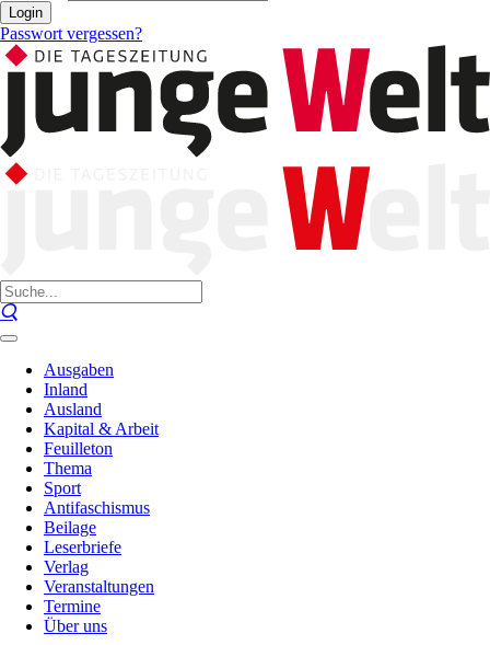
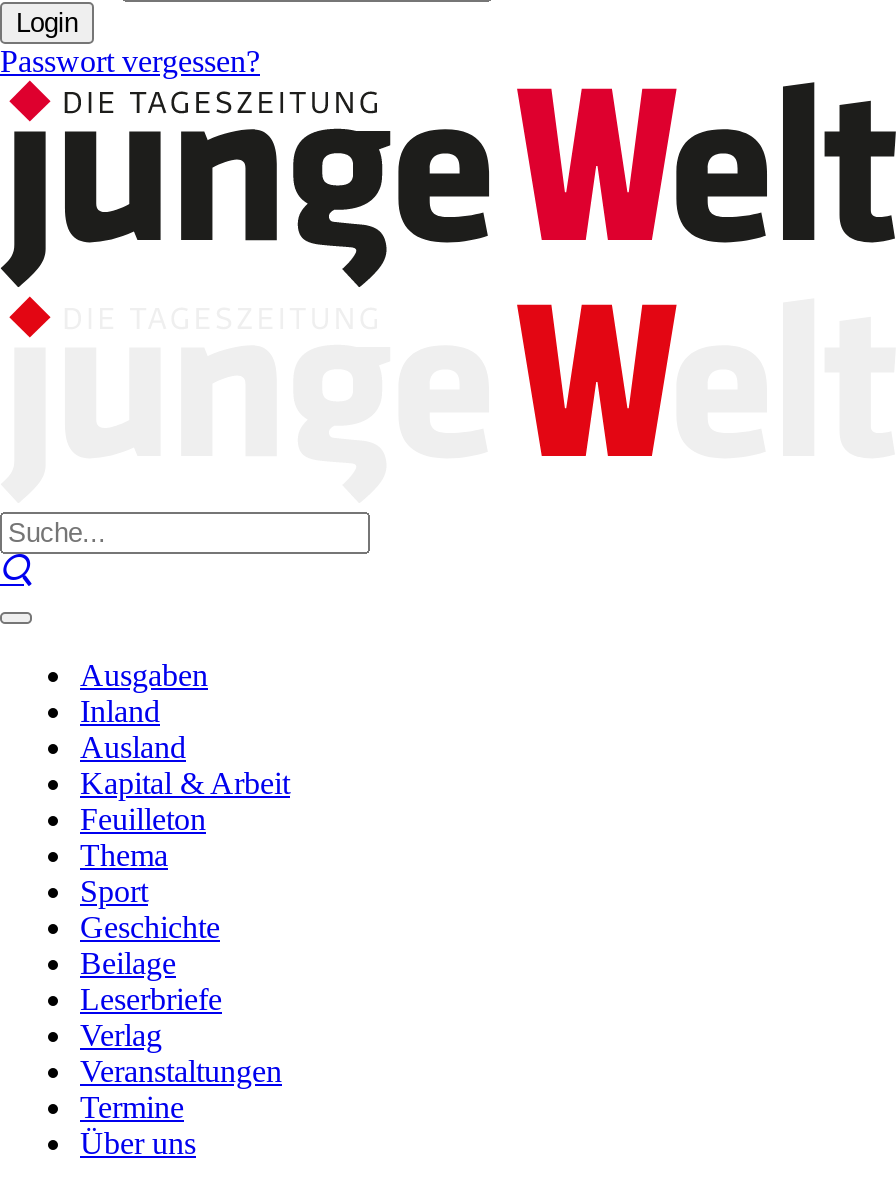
[44,498,150,517] Antifaschismus -> [80,910,220,944] Geschichte

